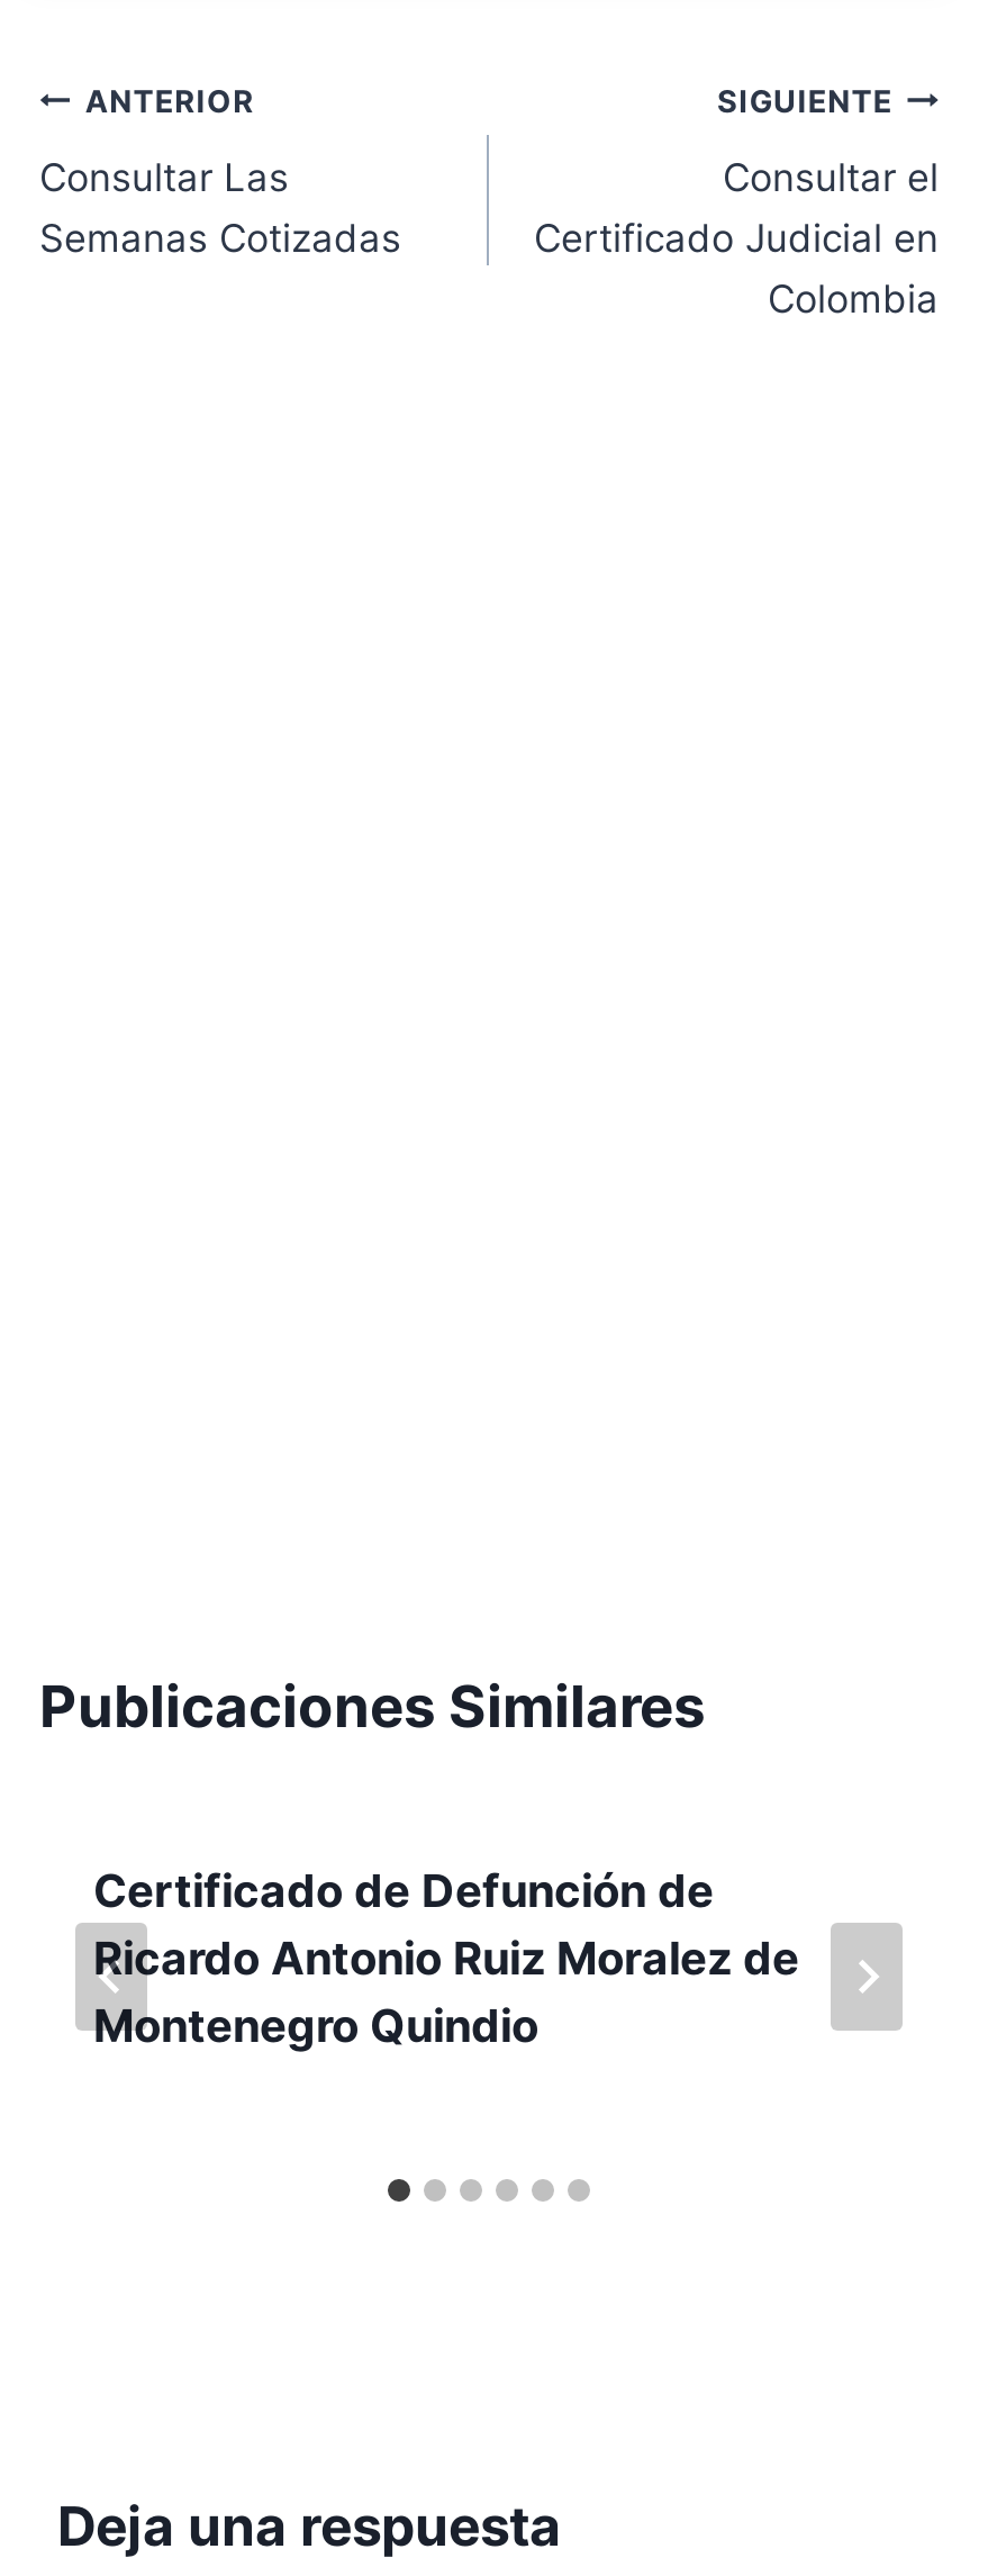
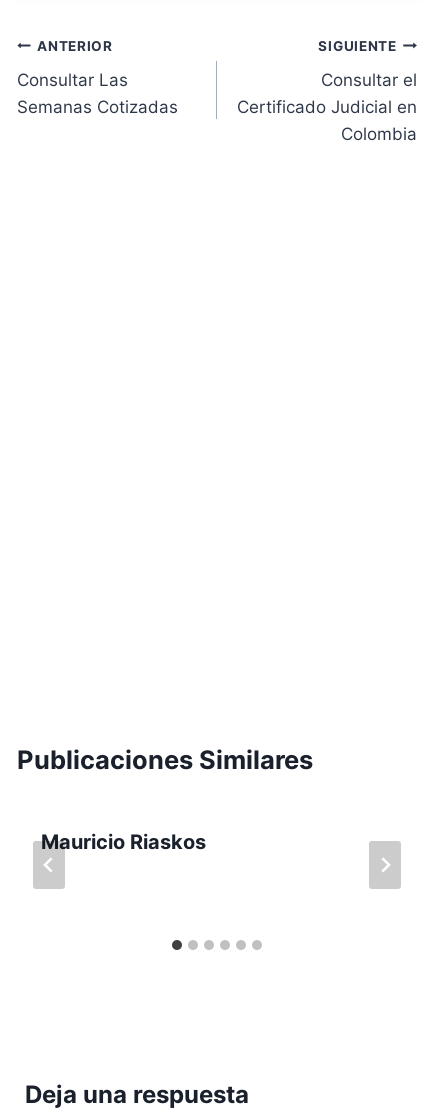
[93,1863,799,2052] Certificado de Defunción de | Ricardo Antonio Ruiz Moralez de | Montenegro Quindio -> [41,829,206,853] Mauricio Riaskos

